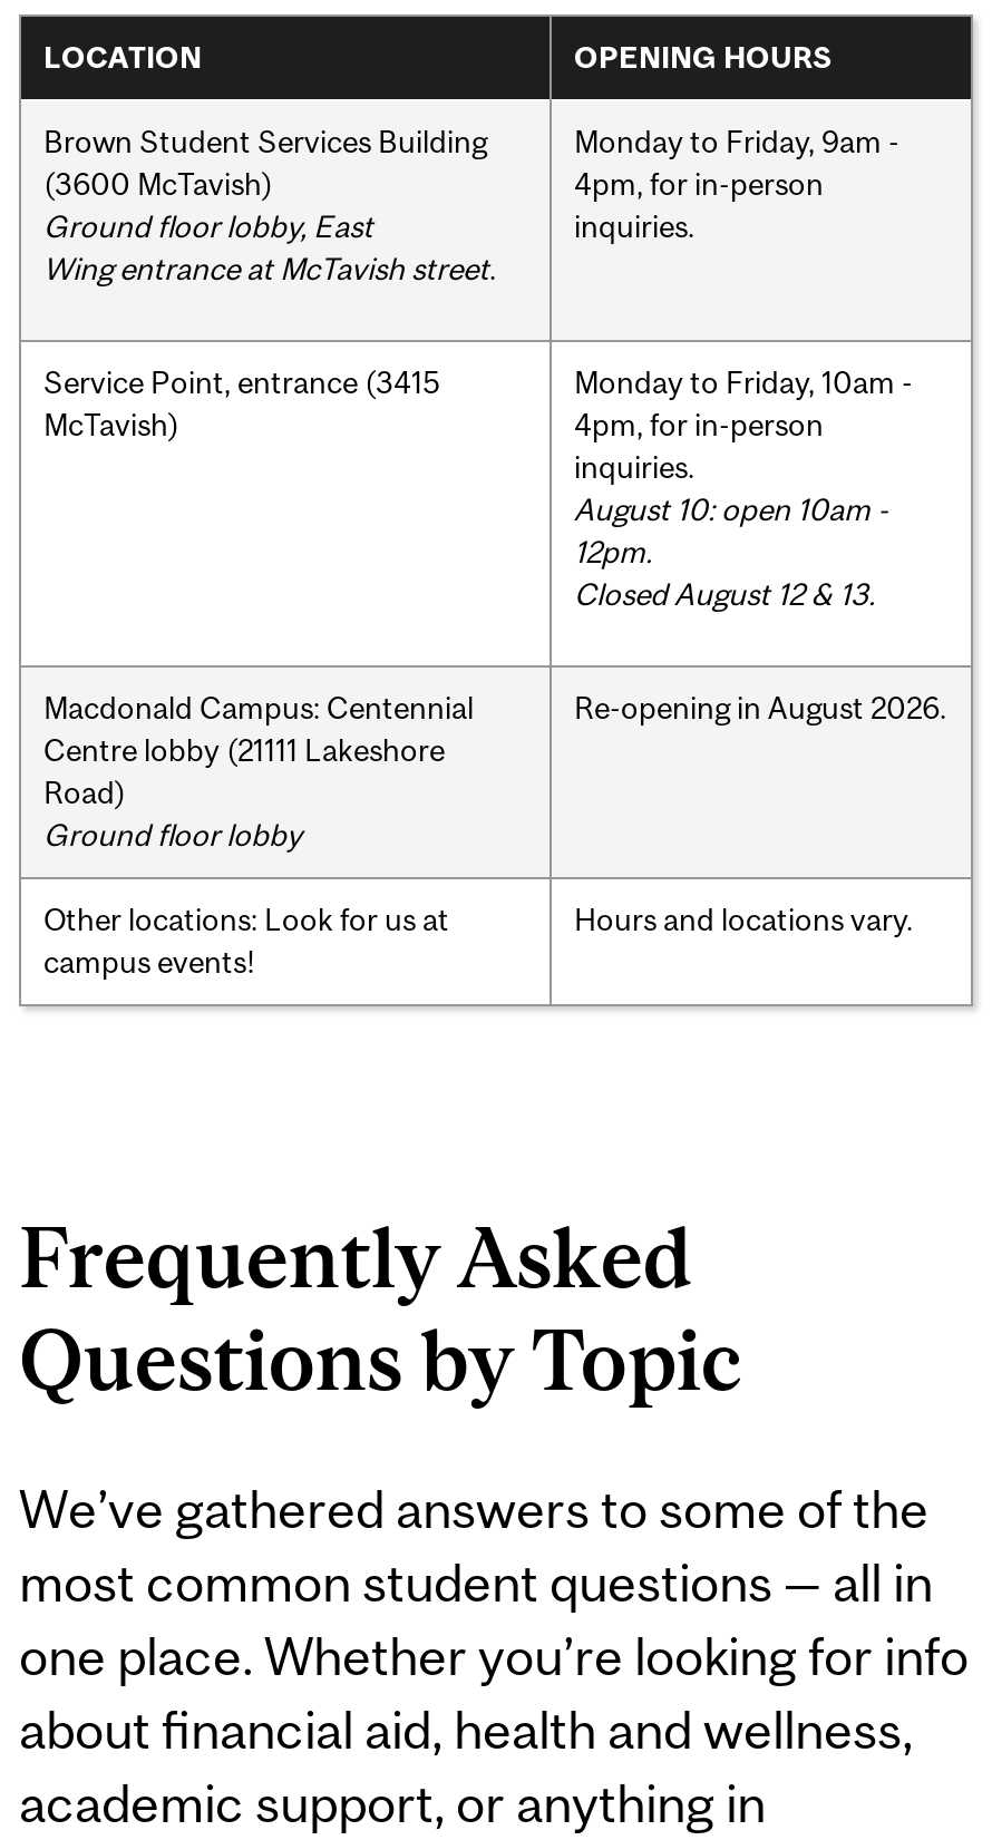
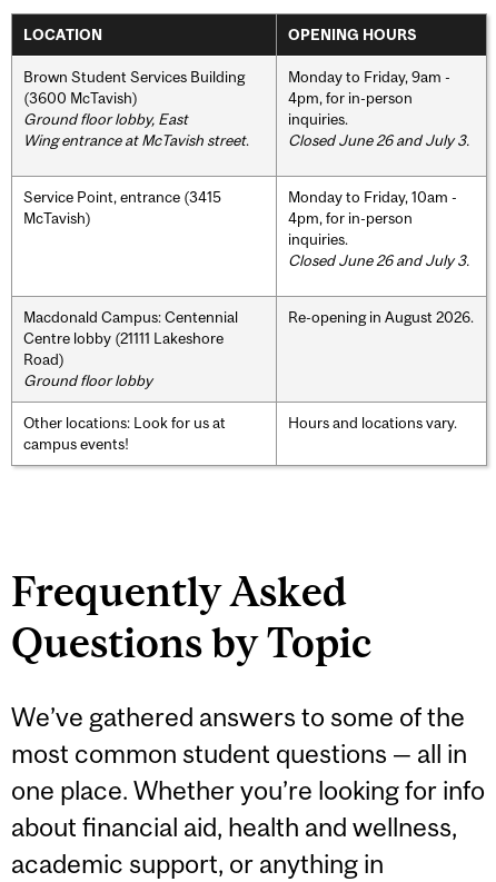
none -> [288,131,469,149] Closed June 26 and July 3.
[574,491,888,611] August 10: open 10am - | 12pm. | Closed August 12 & 13. -> [288,251,469,269] Closed June 26 and July 3.

